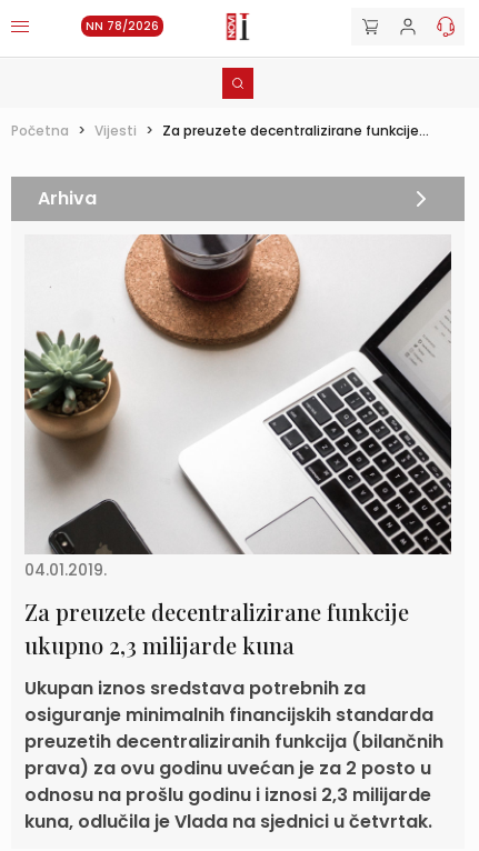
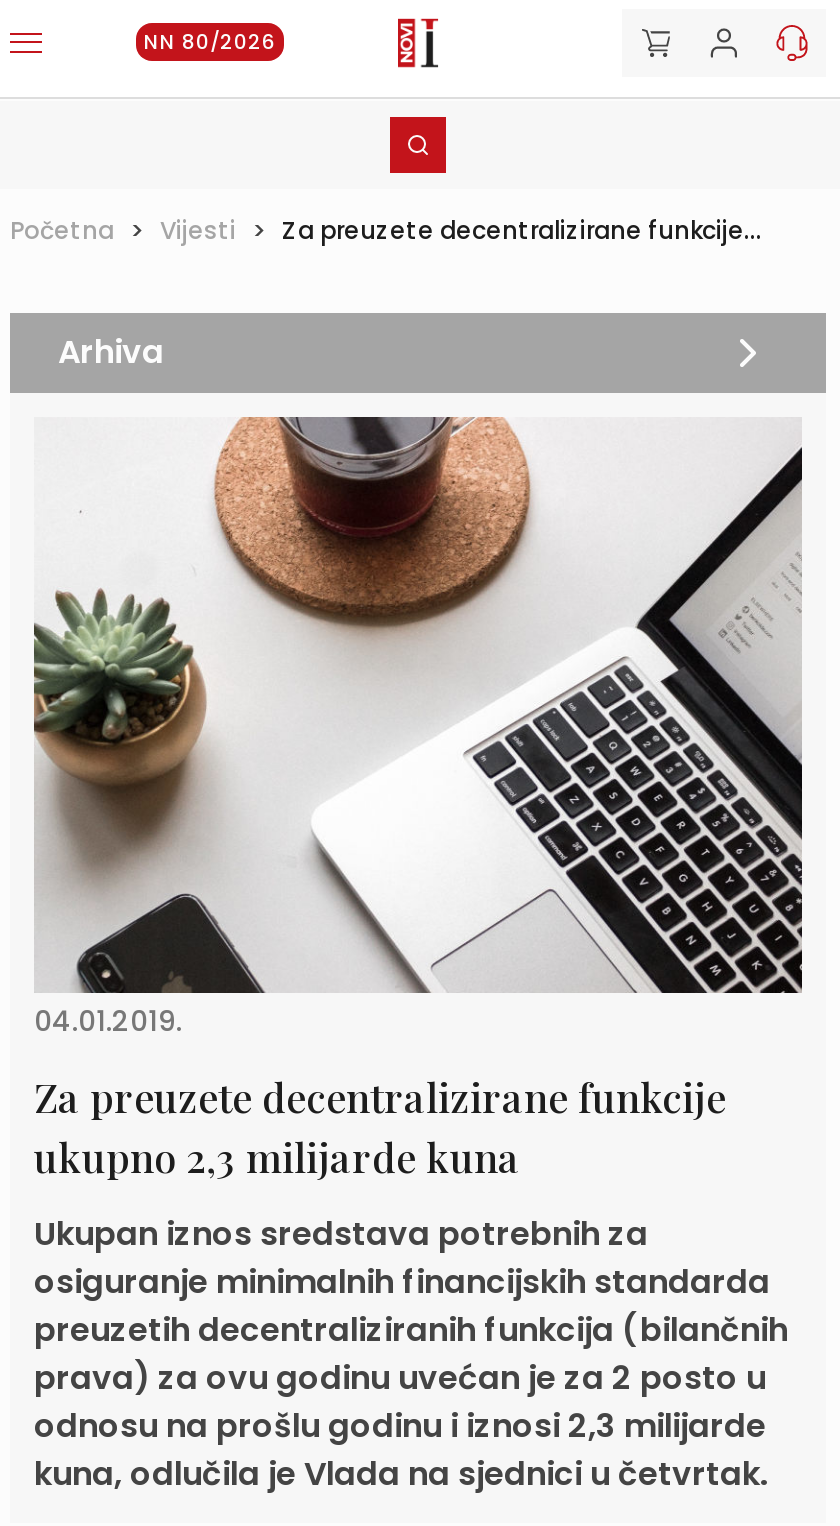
[86,18,159,34] NN 78/2026 -> [144,27,276,57] NN 80/2026

